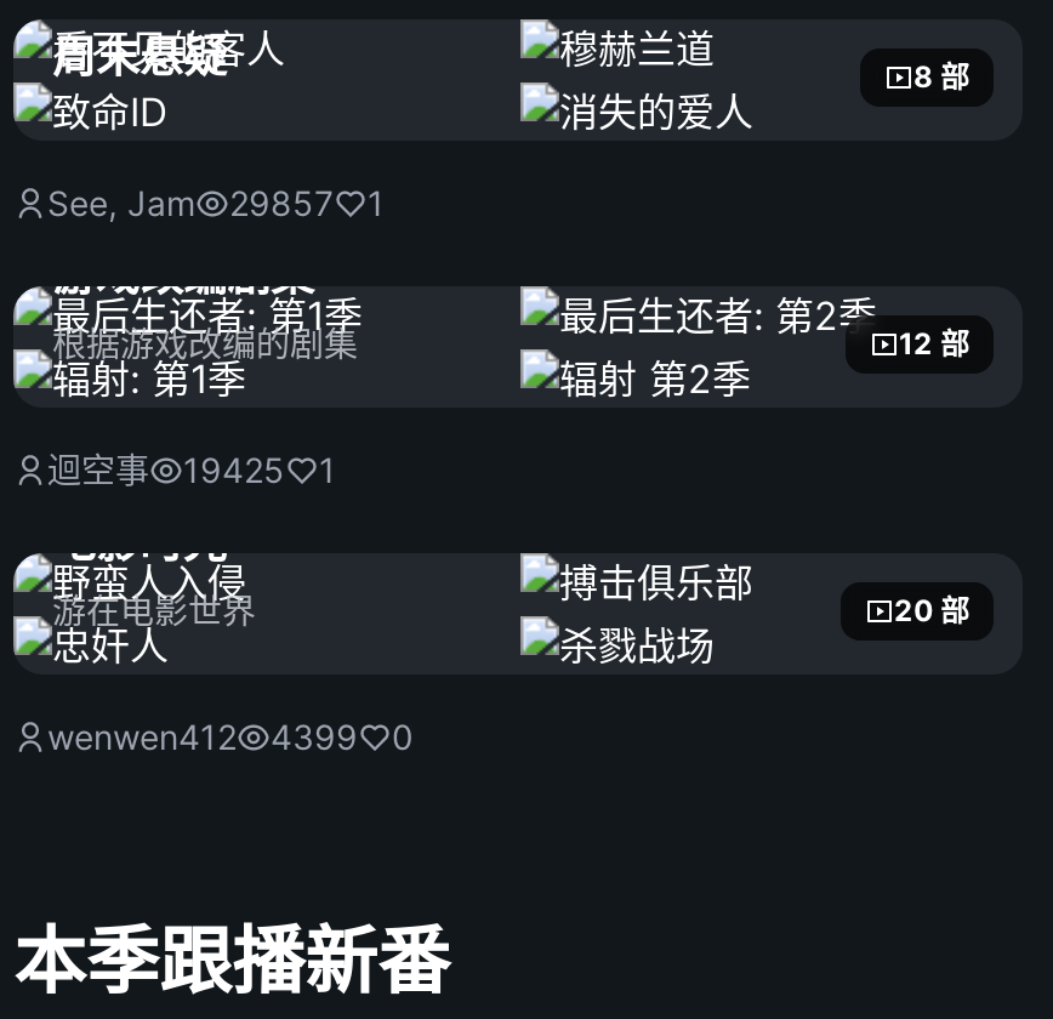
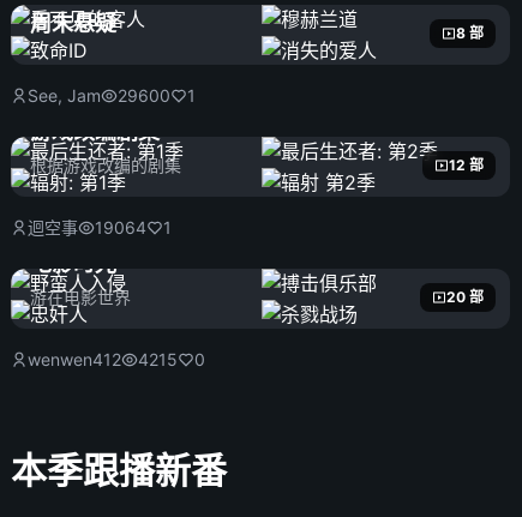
[47,182,385,223] See, Jam 29857 1 -> [28,85,196,106] See, Jam 29600 1
[47,449,336,490] 迴空事 19425 1 -> [28,217,172,238] 迴空事 19064 1
[47,716,414,757] wenwen412 4399 0 -> [28,349,205,369] wenwen412 4215 0

